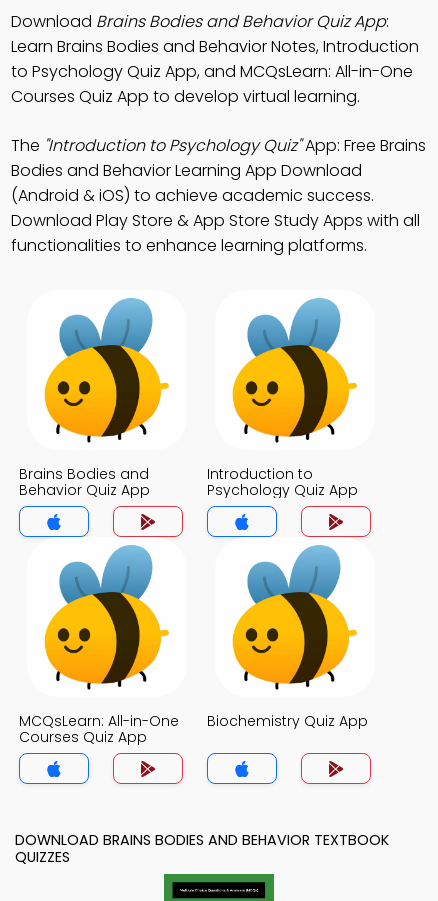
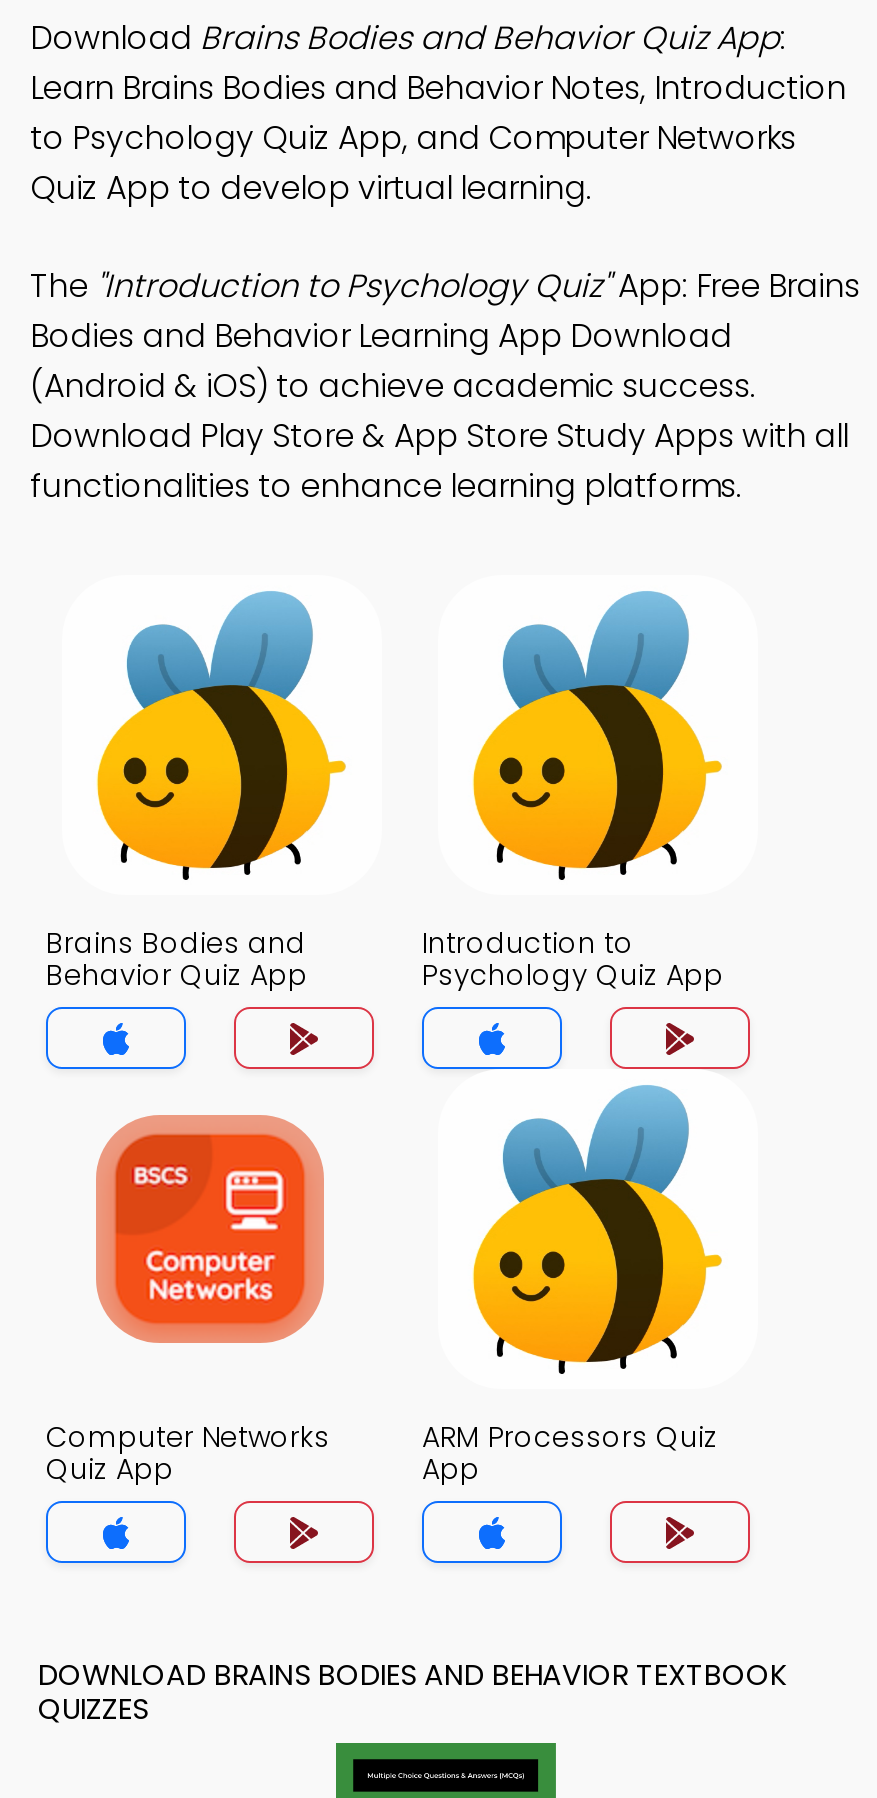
[11,60,413,108] to Psychology Quiz App, and MCQsLearn: All-in-One | Courses Quiz App to develop virtual learning. -> [30,115,796,211] to Psychology Quiz App, and Computer Networks | Quiz App to develop virtual learning.
[19,544,179,747] [image] | MCQsLearn: All-in-One | Courses Quiz App -> [46,1085,346,1489] [image] | Computer Networks | Quiz App
[207,711,368,731] Biochemistry Quiz App -> [422,1417,718,1489] ARM Processors Quiz | App

